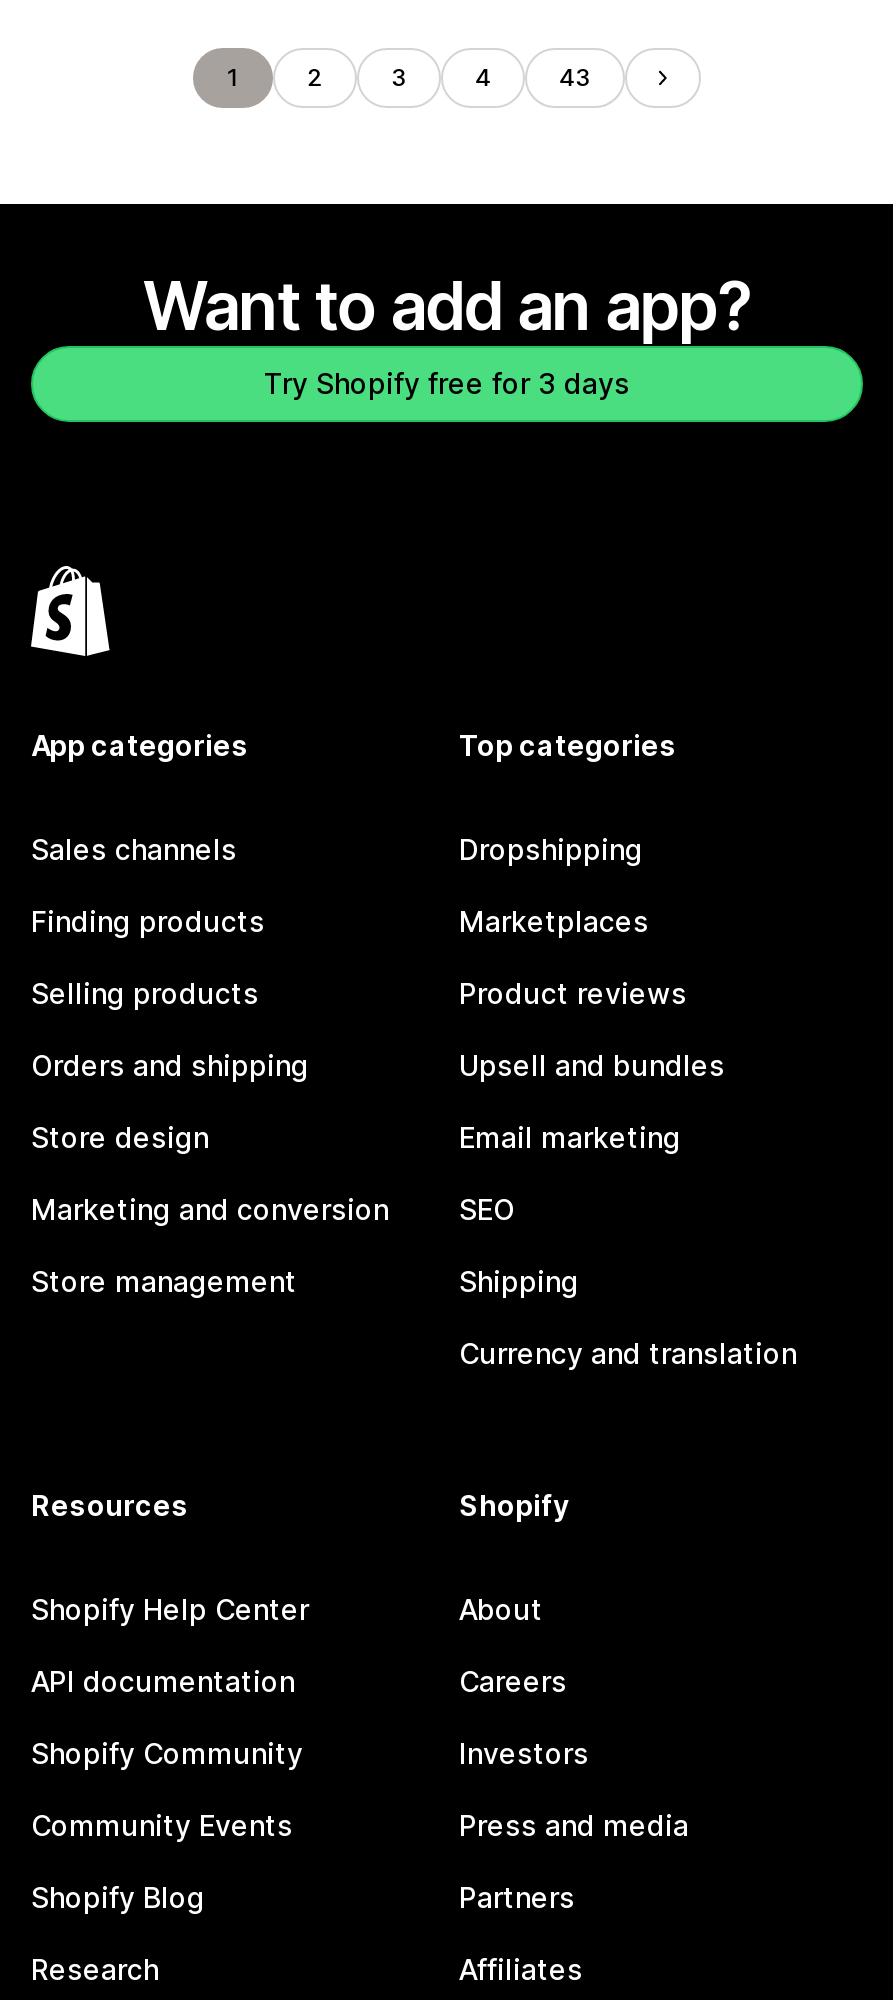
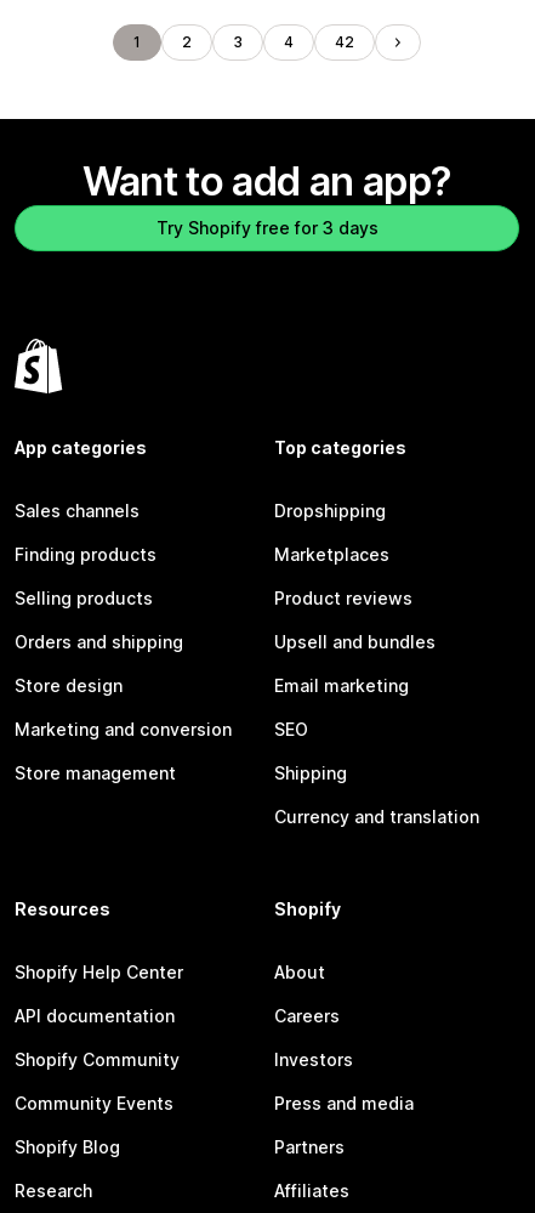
[559,62,591,92] 43 -> [335,33,354,51] 42

